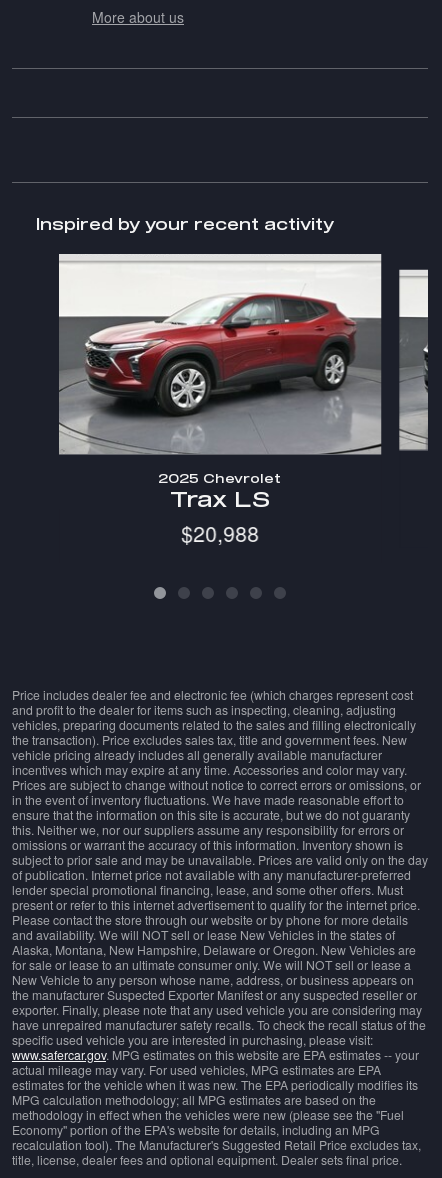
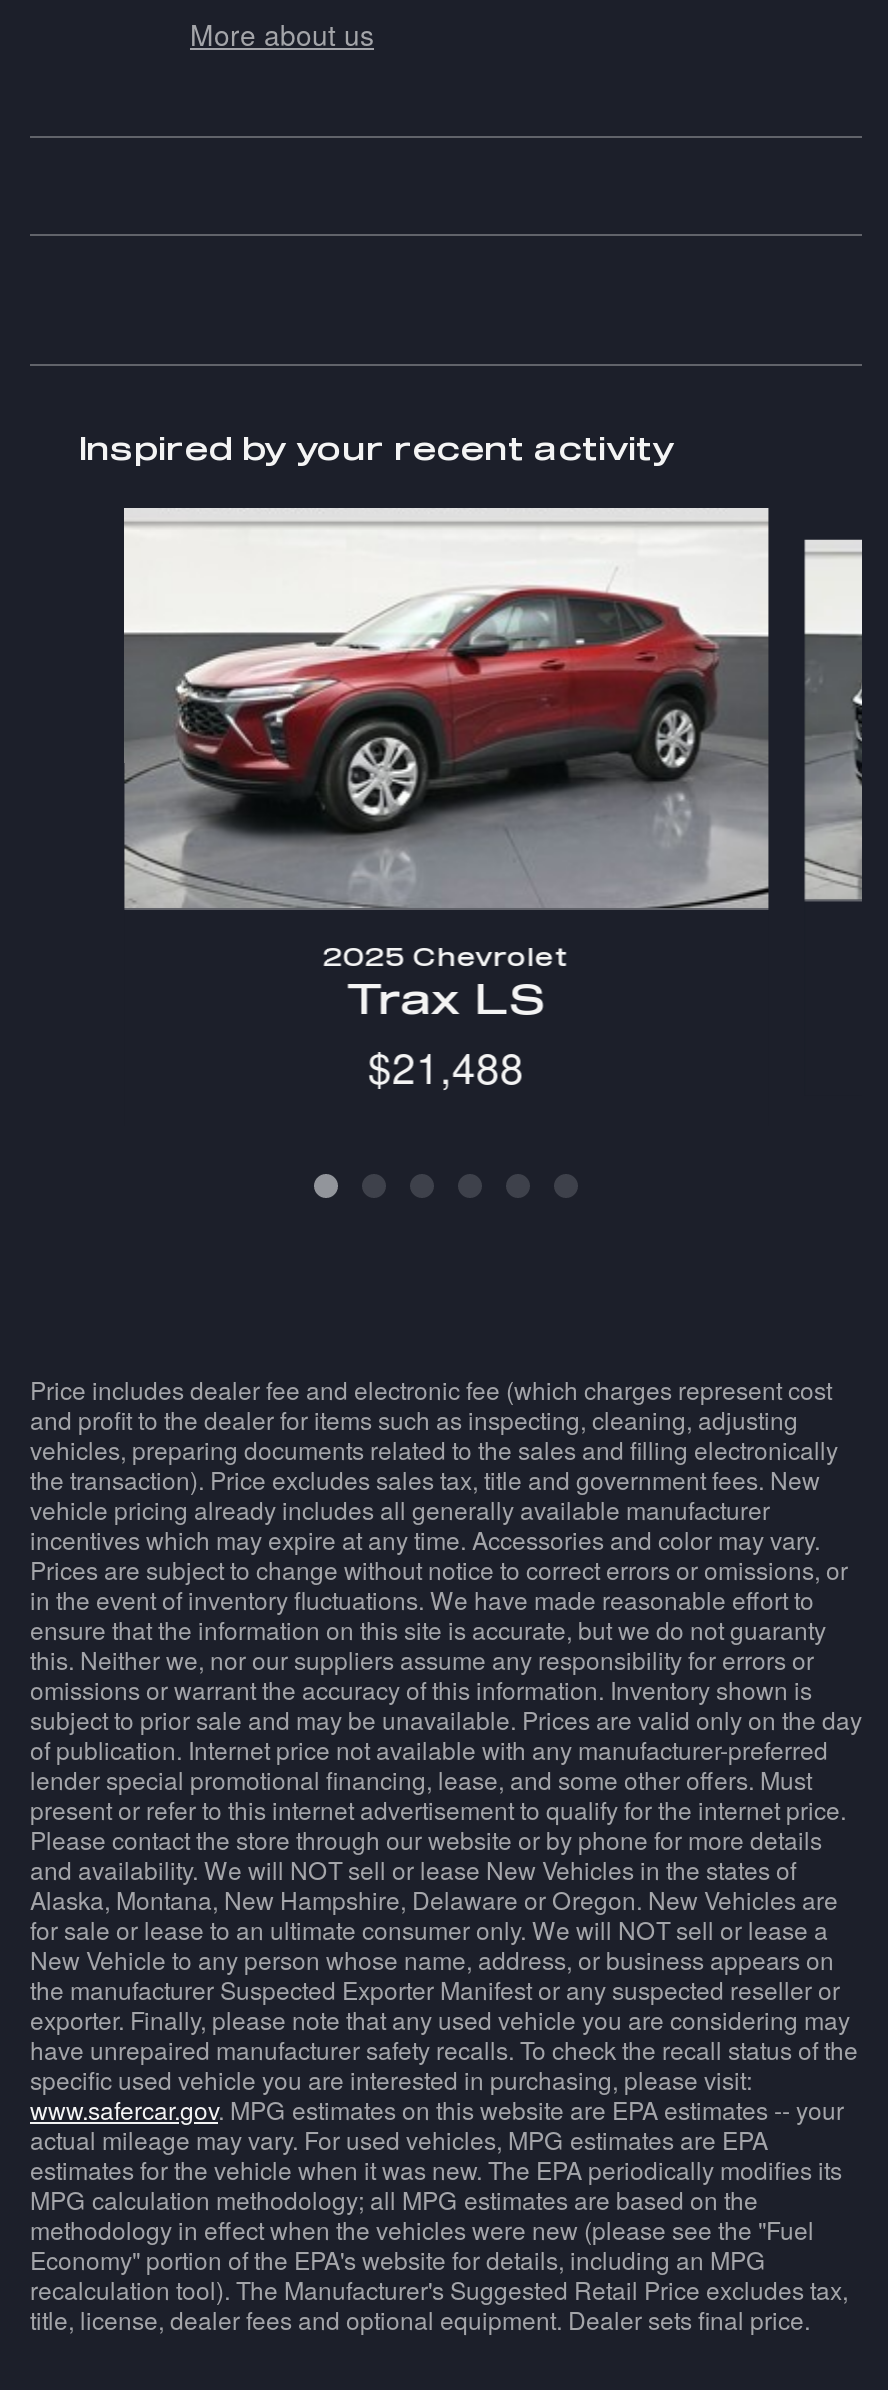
[181,518,259,548] $20,988 -> [368,1036,524,1096] $21,488

